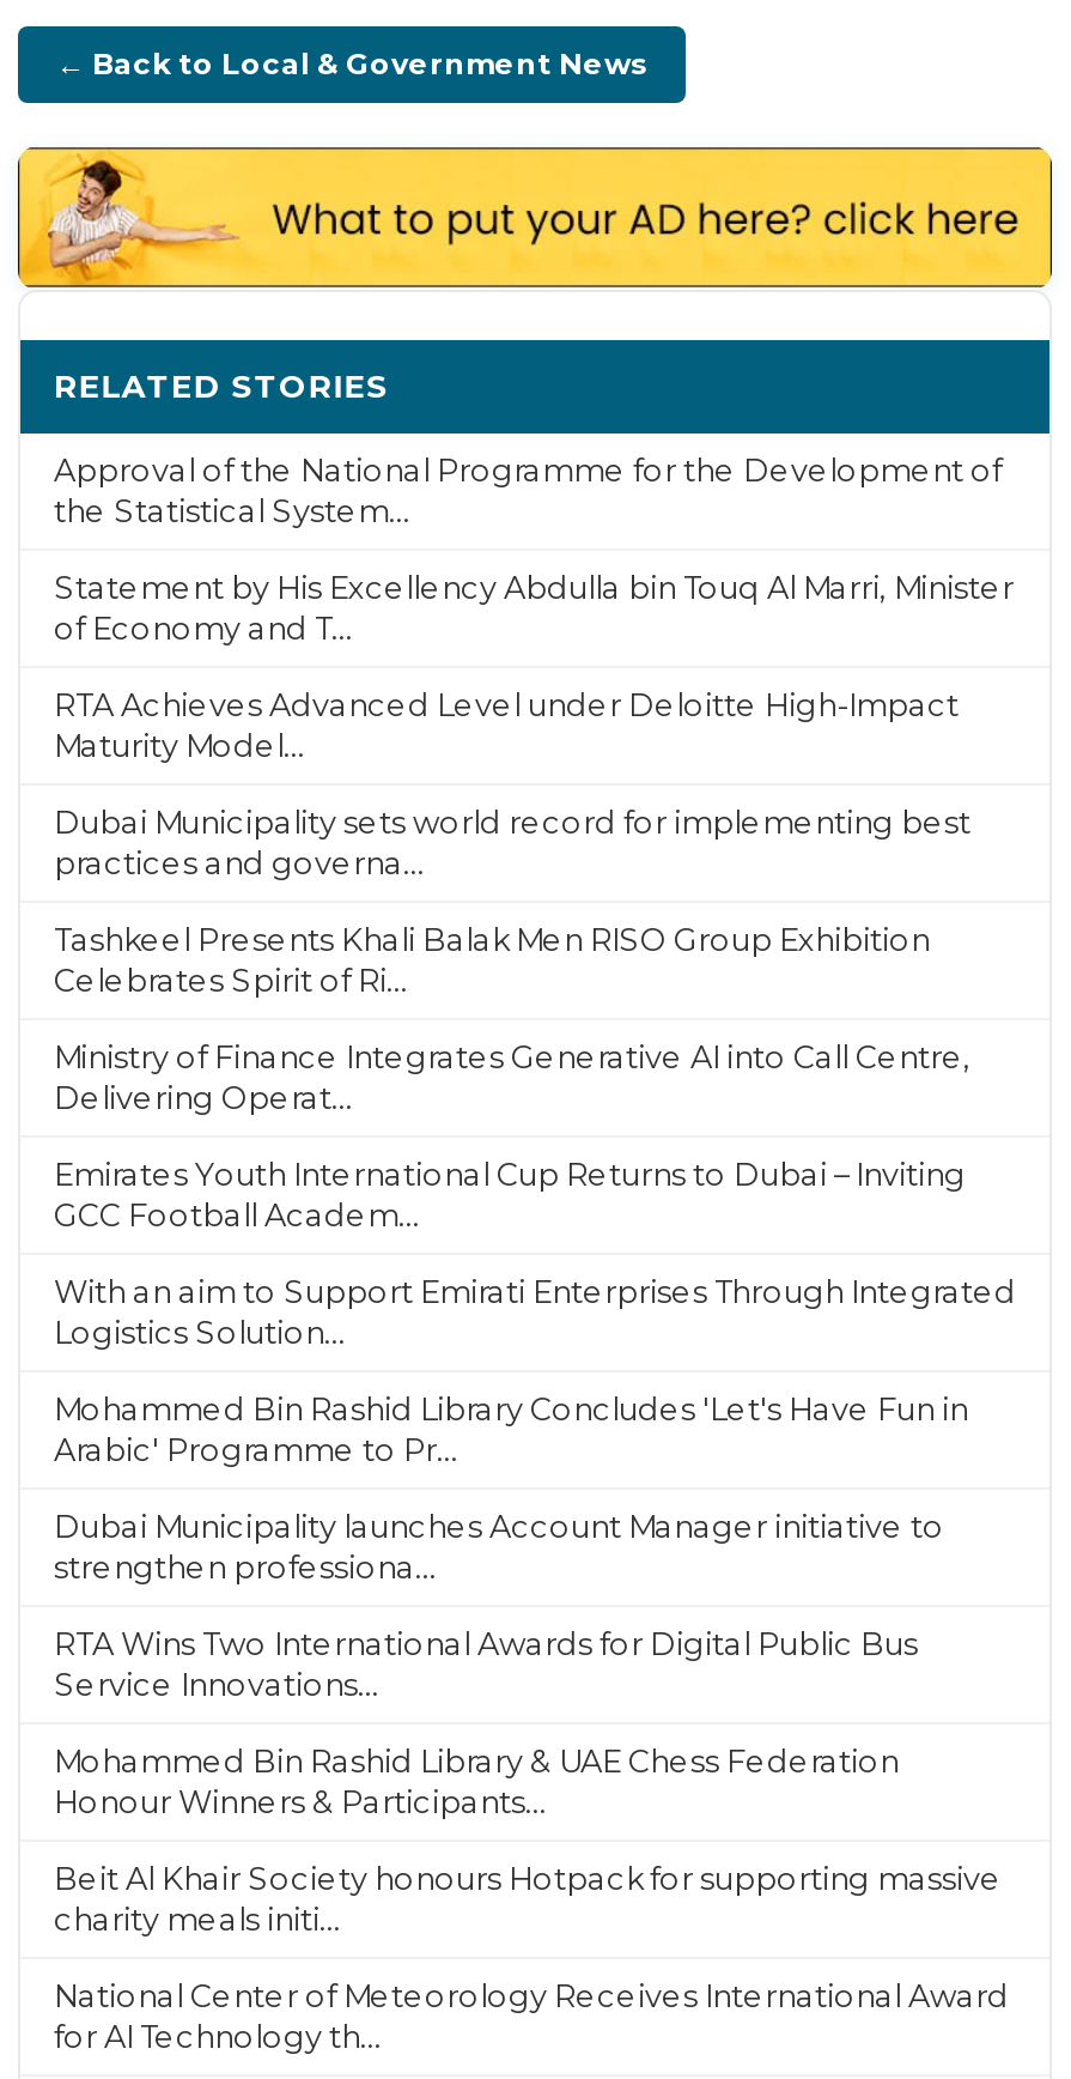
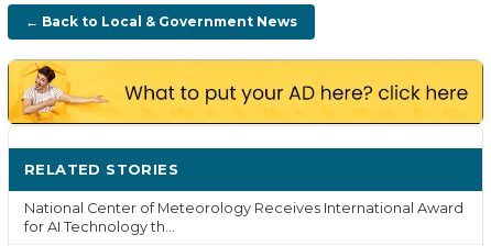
[54,452,1016,1937] Approval of the National Programme for the Development of | the Statistical System... | Statement by His Excellency Abdulla bin Touq Al Marri, Minister | of Economy and T... | RTA Achieves Advanced Level under Deloitte High-Impact | Maturity Model... | Dubai Municipality sets world record for implementing best | practices and governa... | Tashkeel Presents Khali Balak Men RISO Group Exhibition | Celebrates Spirit of Ri... | Ministry of Finance Integrates Generative AI into Call Centre, | Delivering Operat... | Emirates Youth International Cup Returns to Dubai – Inviting | GCC Football Academ... | With an aim to Support Emirati Enterprises Through Integrated | Logistics Solution... | Mohammed Bin Rashid Library Concludes 'Let's Have Fun in | Arabic' Programme to Pr... | Dubai Municipality launches Account Manager initiative to | strengthen professiona... | RTA Wins Two International Awards for Digital Public Bus | Service Innovations... | Mohammed Bin Rashid Library & UAE Chess Federation | Honour Winners & Participants... | Beit Al Khair Society honours Hotpack for supporting massive | charity meals initi... -> none

